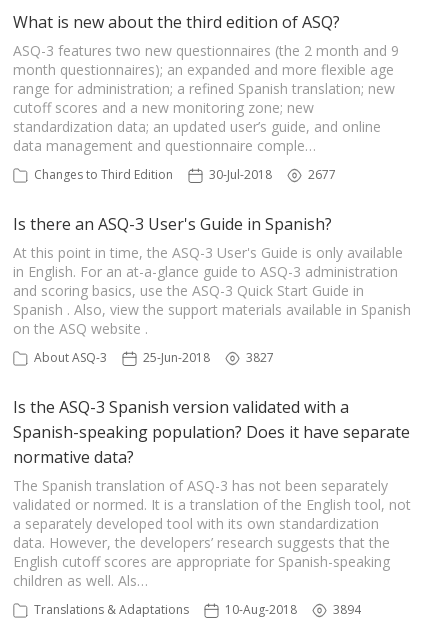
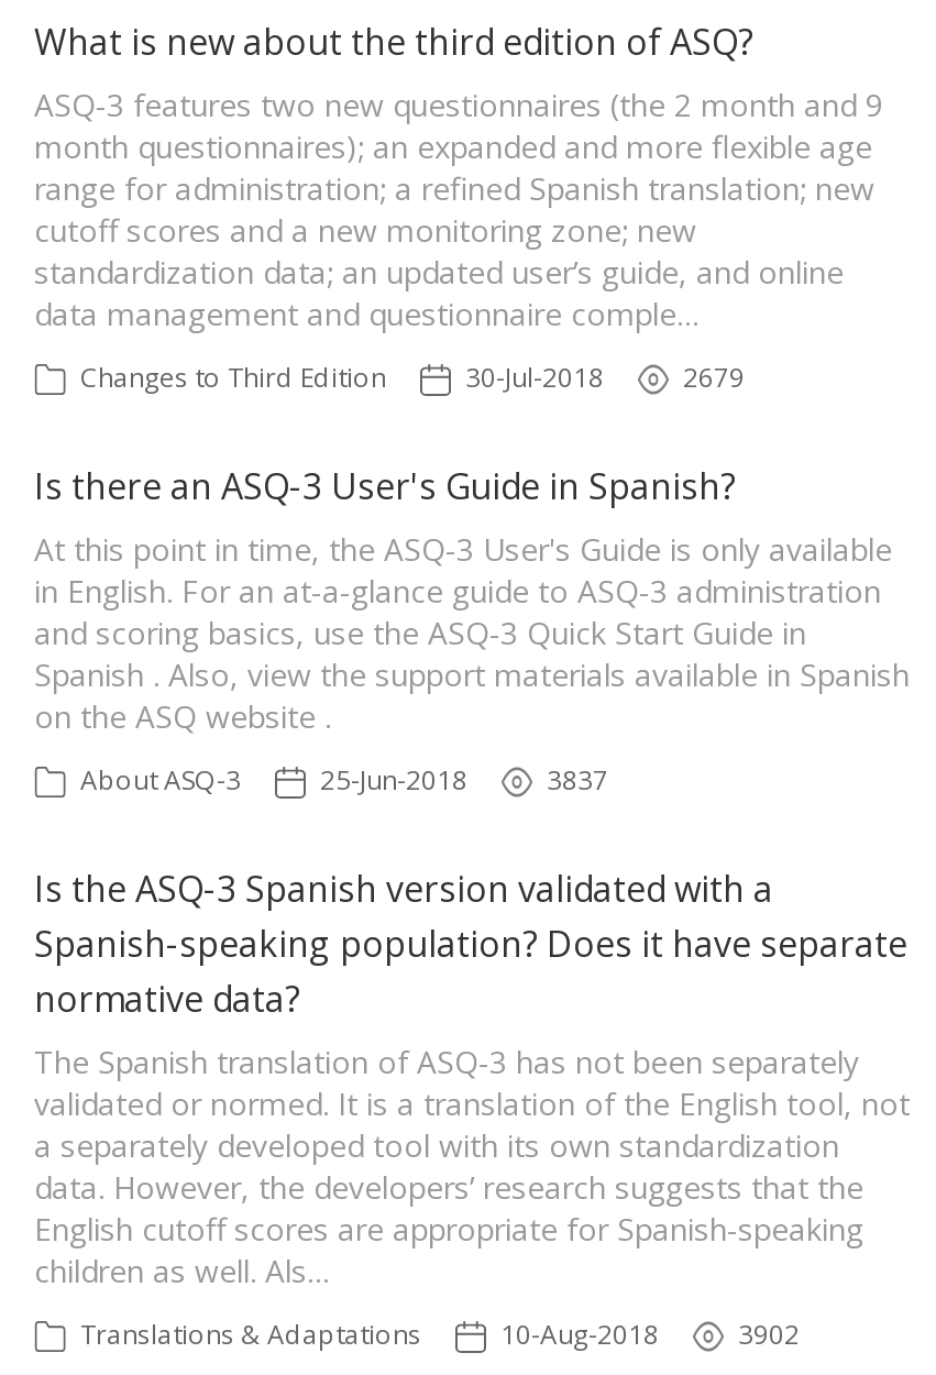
[308,166,336,183] 2677 -> [683,359,745,396] 2679
[246,349,274,366] 3827 -> [547,761,608,799] 3837
[333,601,361,618] 3894 -> [738,1316,800,1353] 3902

